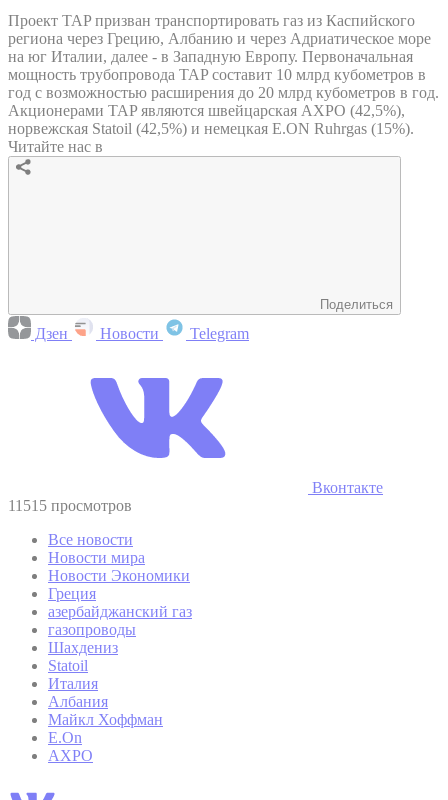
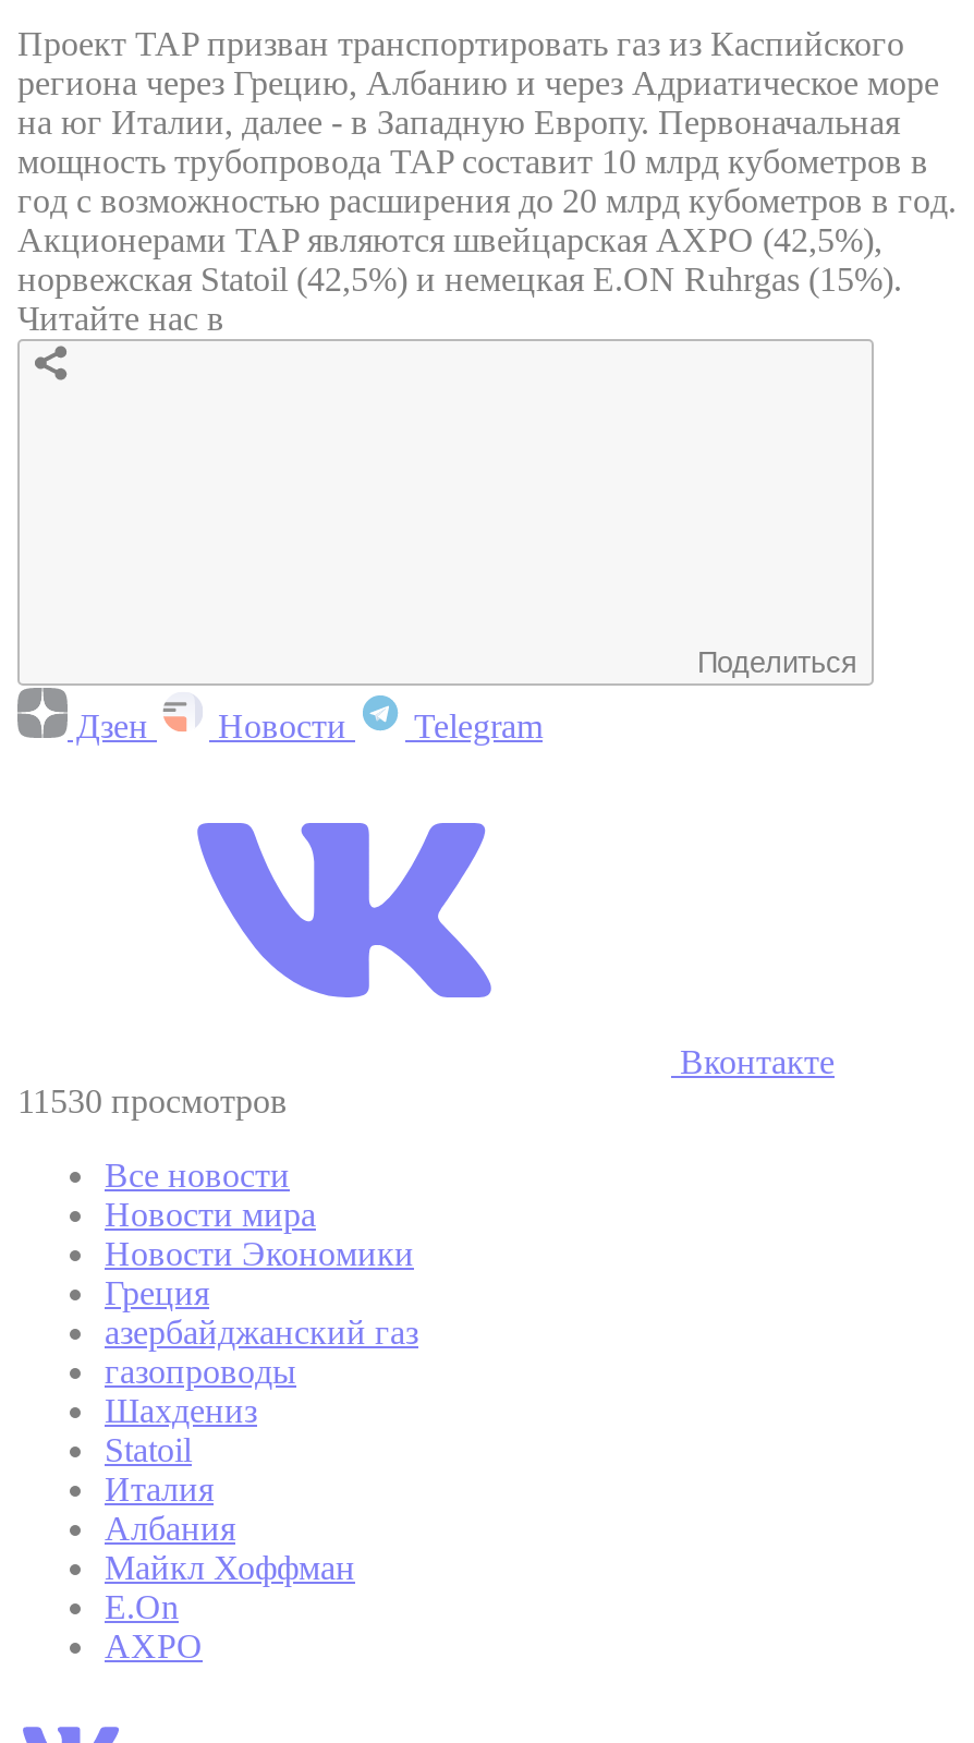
[8,497,132,514] 11515 просмотров -> [17,1082,288,1119] 11530 просмотров

